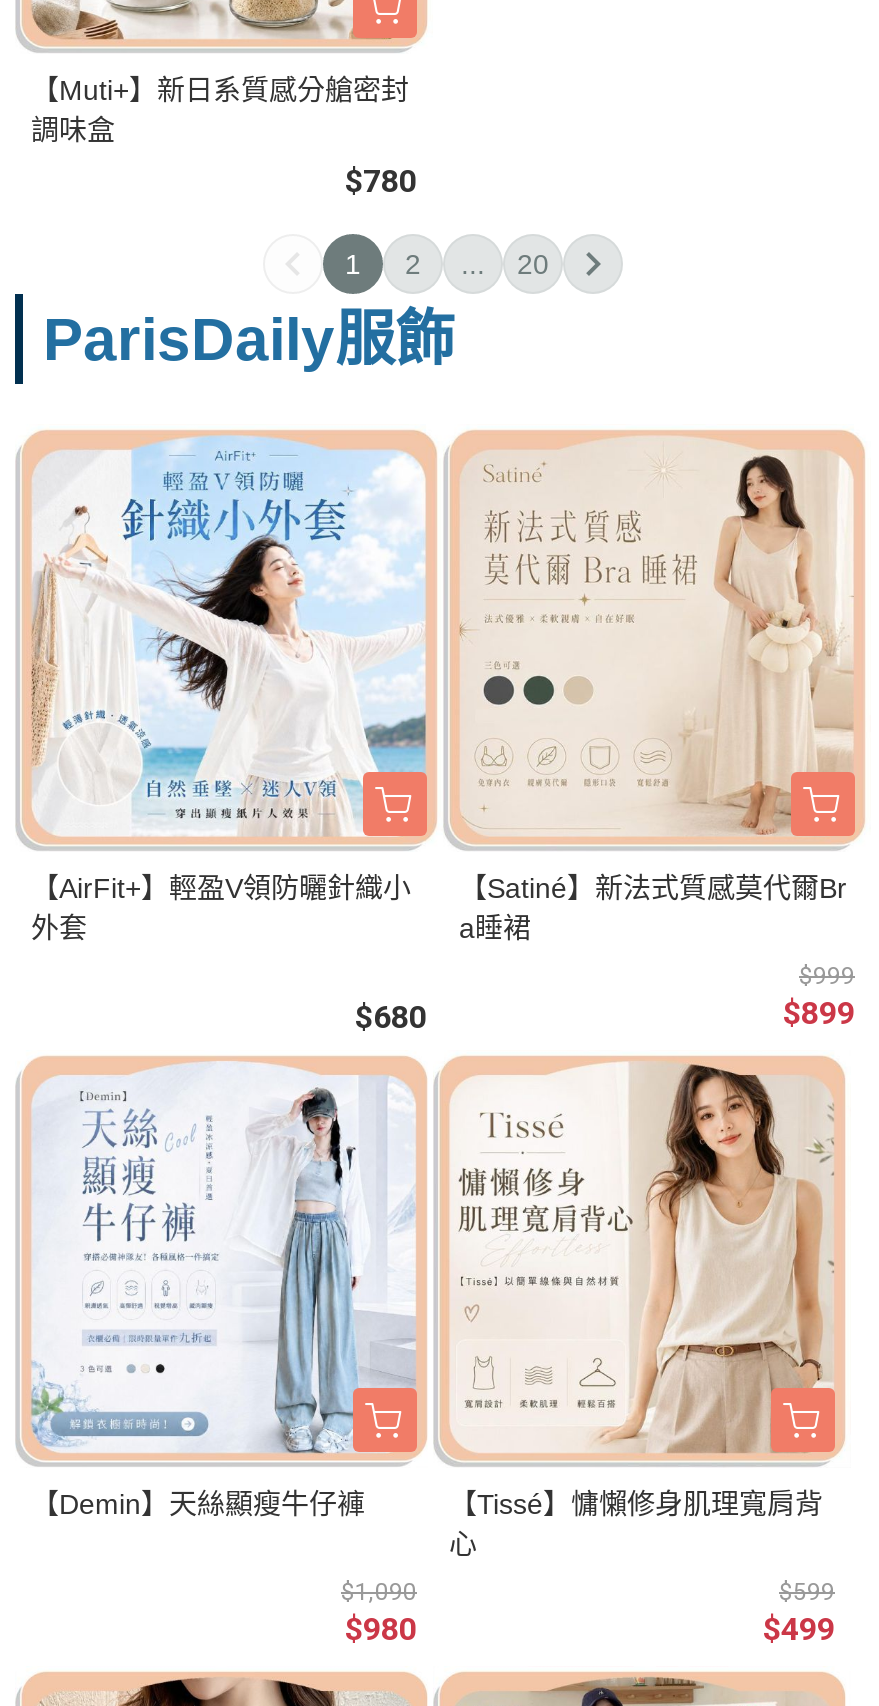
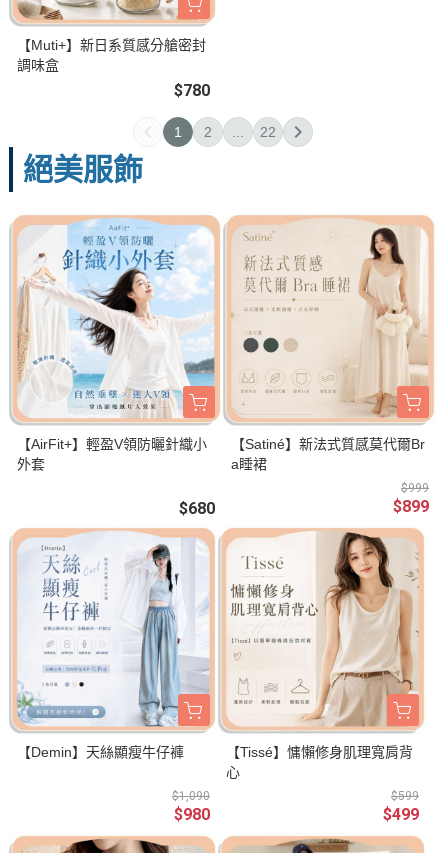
[43,248,549,372] 20 | ParisDaily服飾 -> [23,124,276,186] 22 | 絕美服飾

